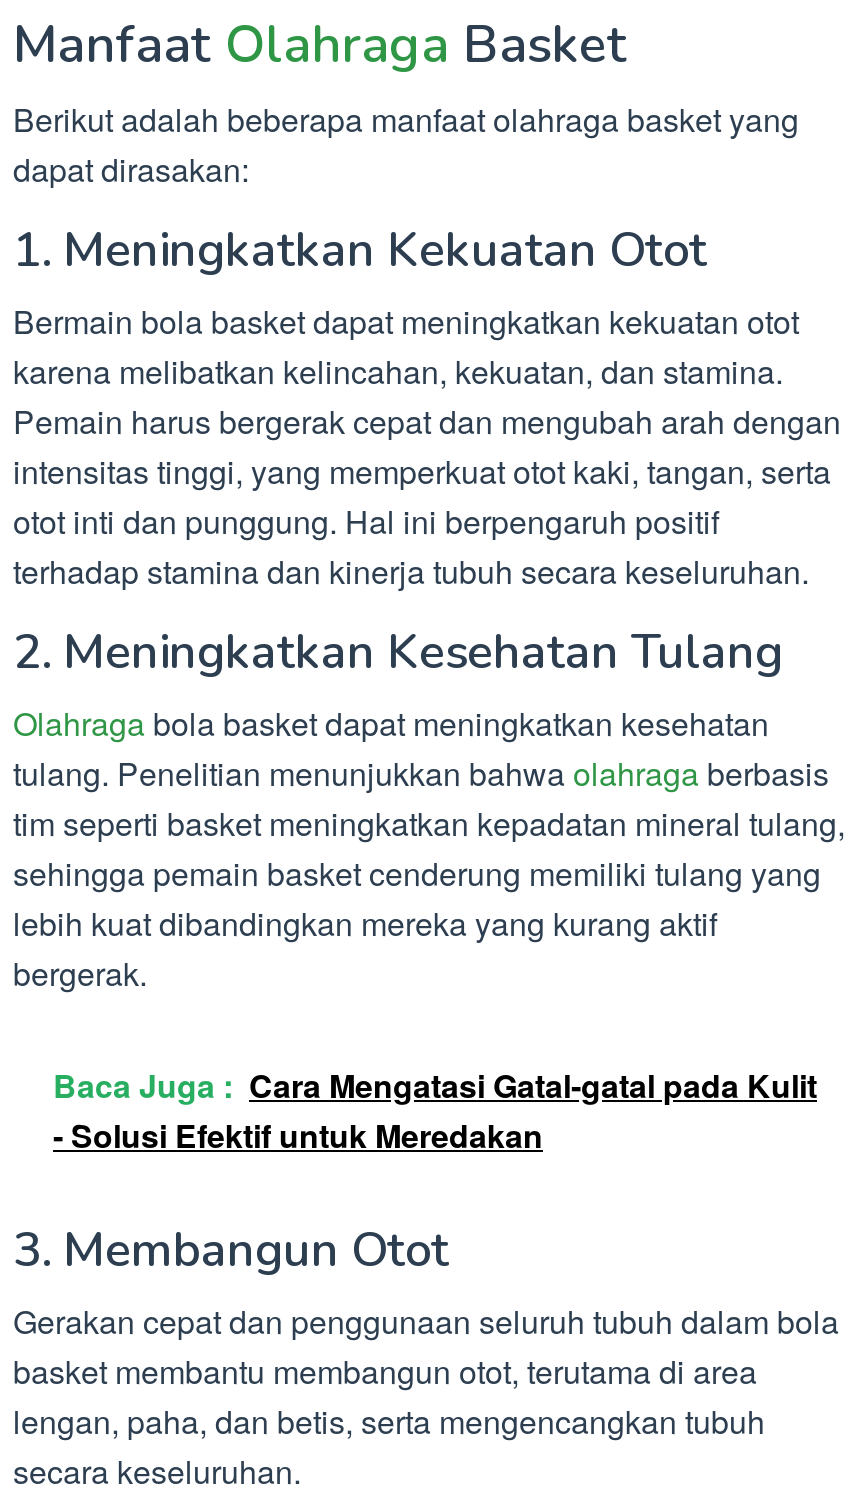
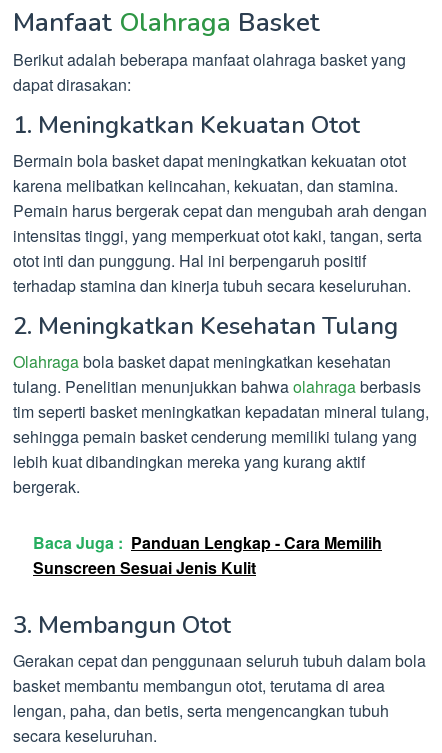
[53,1061,817,1157] Baca Juga : Cara Mengatasi Gatal-gatal pada Kulit | - Solusi Efektif untuk Meredakan -> [33,530,382,578] Baca Juga : Panduan Lengkap - Cara Memilih | Sunscreen Sesuai Jenis Kulit

